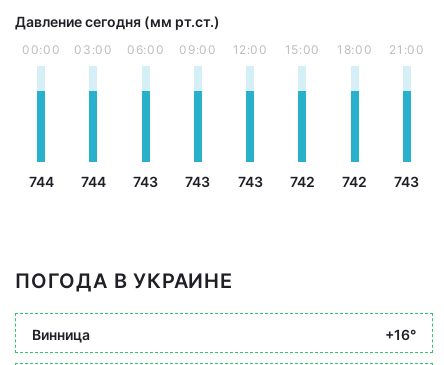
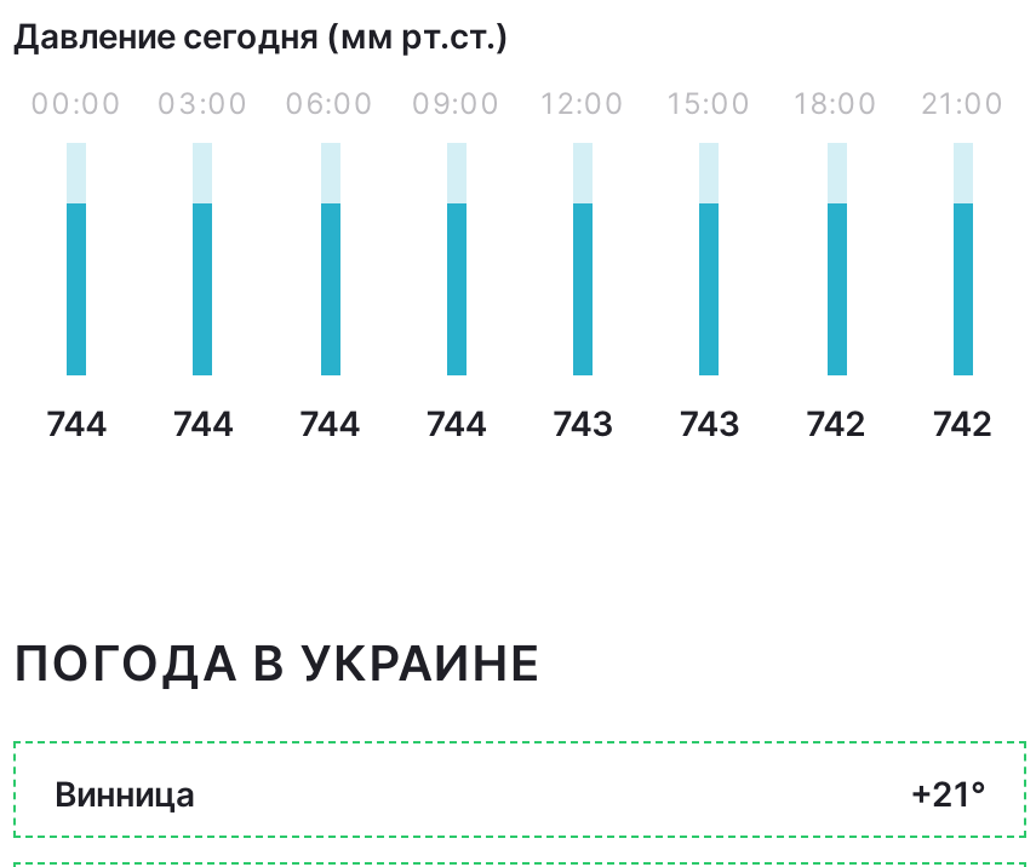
[133,173,158,190] 743 -> [300,402,360,443] 744
[185,173,210,190] 743 -> [426,402,487,443] 744
[290,173,315,190] 742 -> [680,402,740,443] 743
[394,173,419,190] 743 -> [933,402,993,443] 742
[385,325,416,342] +16° -> [910,771,985,813] +21°

